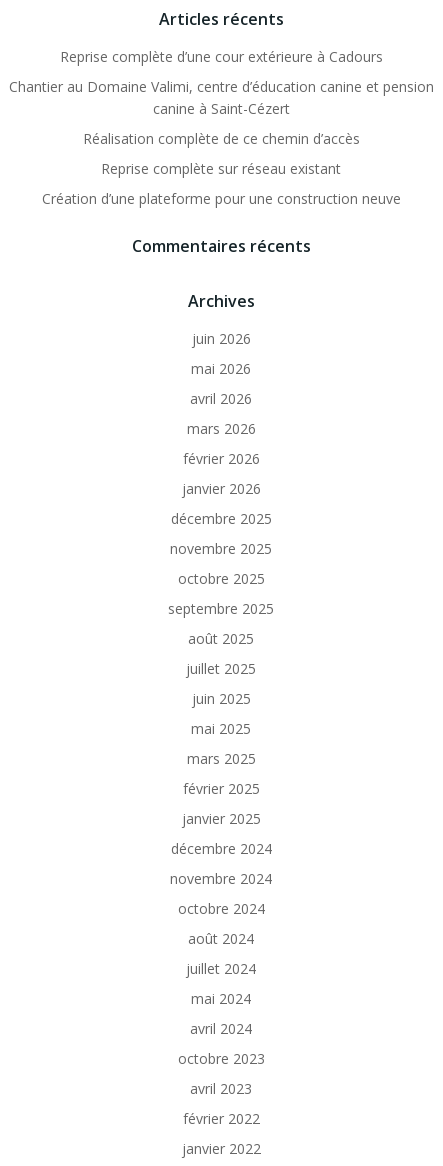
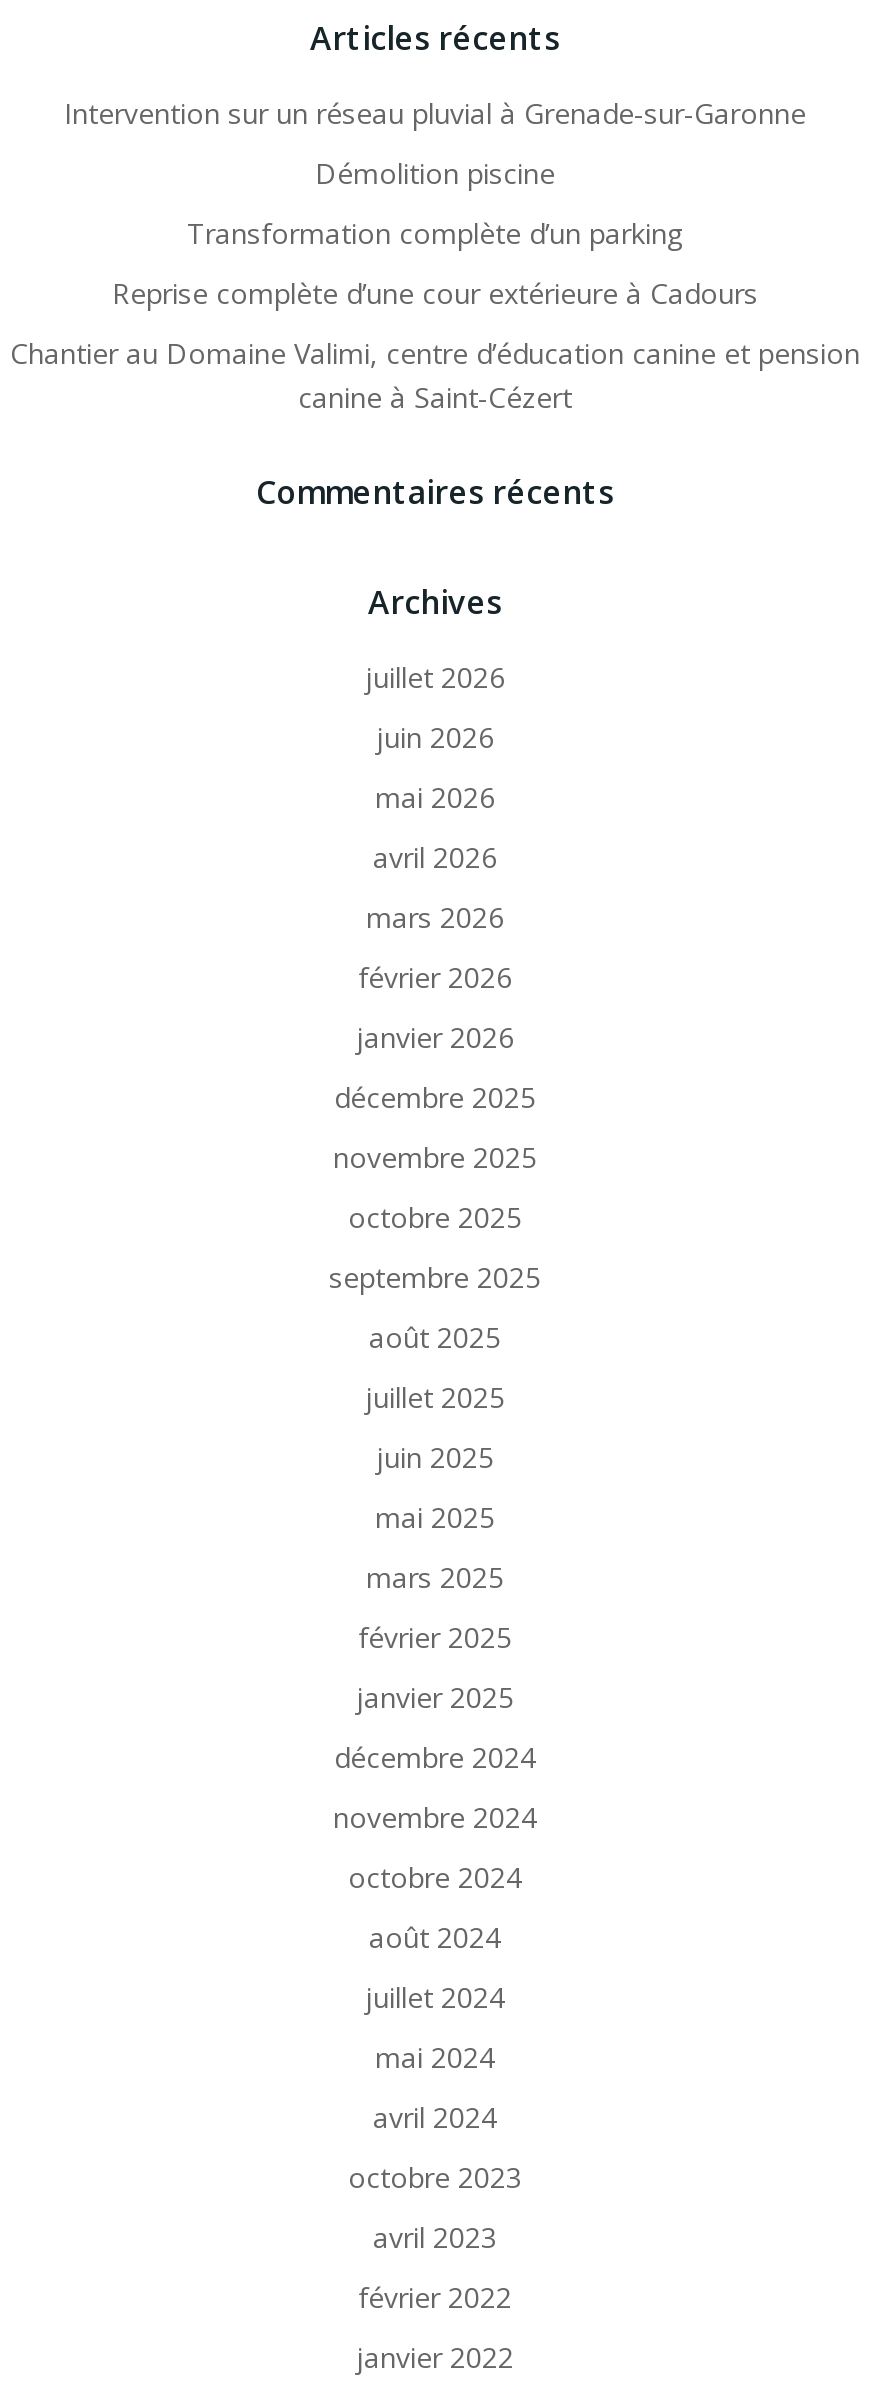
none -> [64,94,806,252] Intervention sur un réseau pluvial à Grenade-sur-Garonne | Démolition piscine | Transformation complète d’un parking
moved [8,47,433,118] -> [10,274,860,416]: Reprise complète d’une cour extérieure à Cadours | Chantier au Domaine Valimi, centre d’éducation canine et pension | canine à Saint-Cézert
[41,129,400,208] Réalisation complète de ce chemin d’accès | Reprise complète sur réseau existant | Création d’une plateforme pour une construction neuve -> none
none -> [365,658,505,696] juillet 2026

